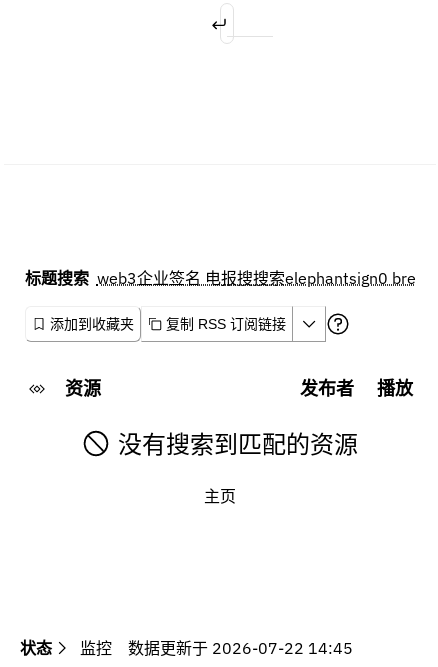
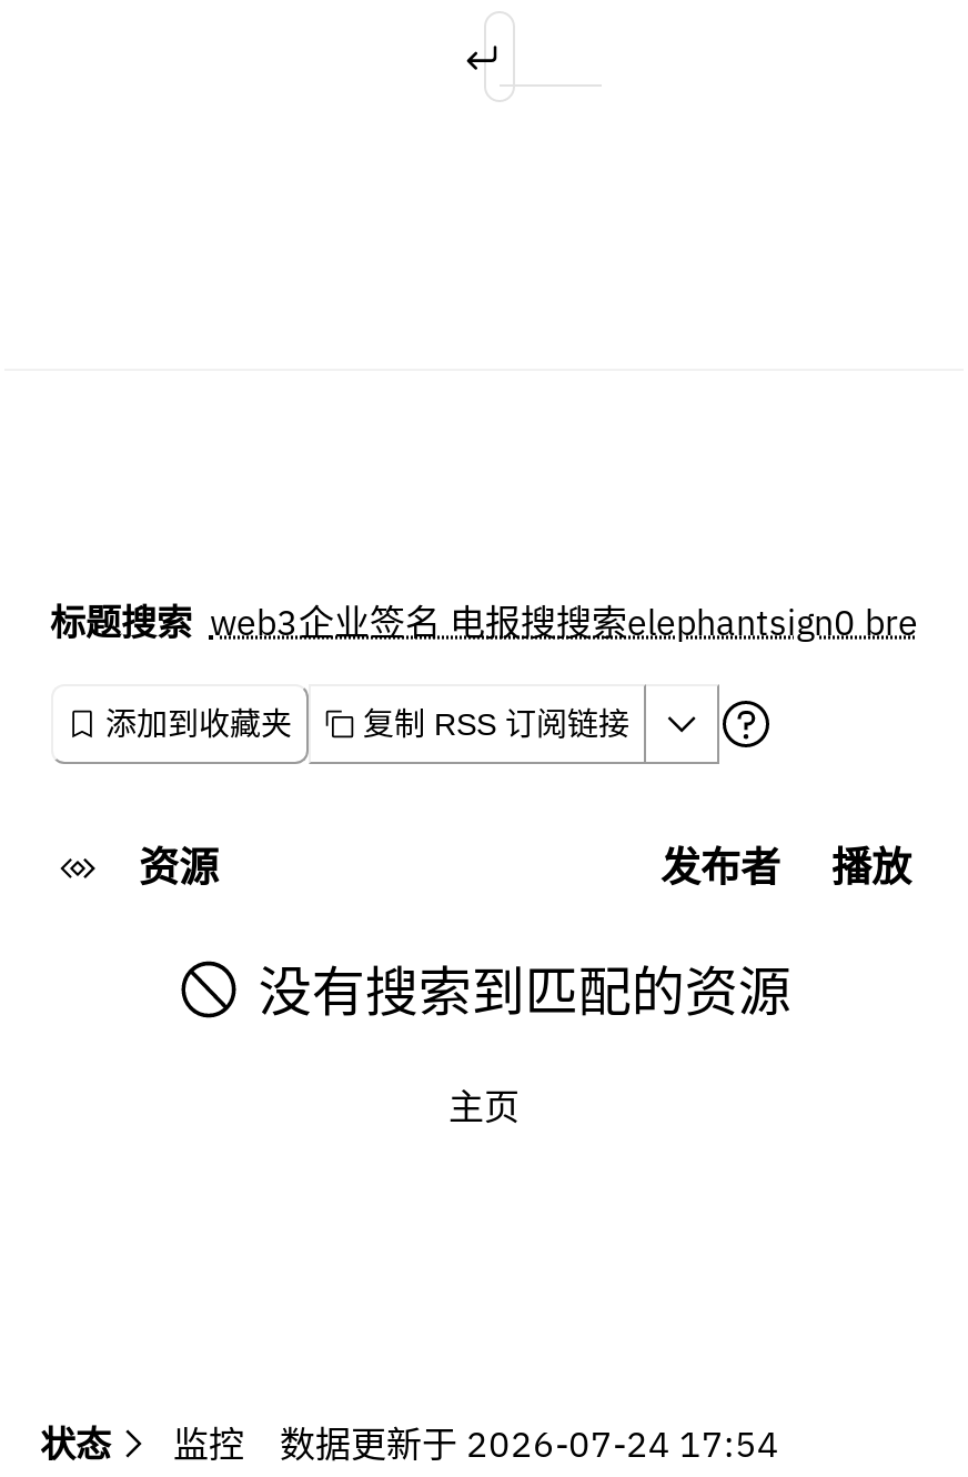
[20,638,353,658] 状态 监控 数据更新于 2026-07-22 14:45 -> [40,1422,779,1466] 状态 监控 数据更新于 2026-07-24 17:54

